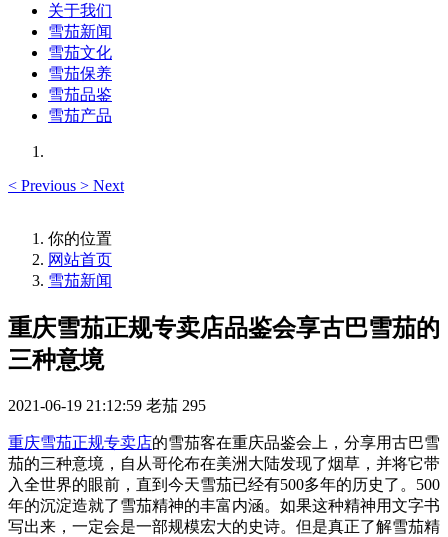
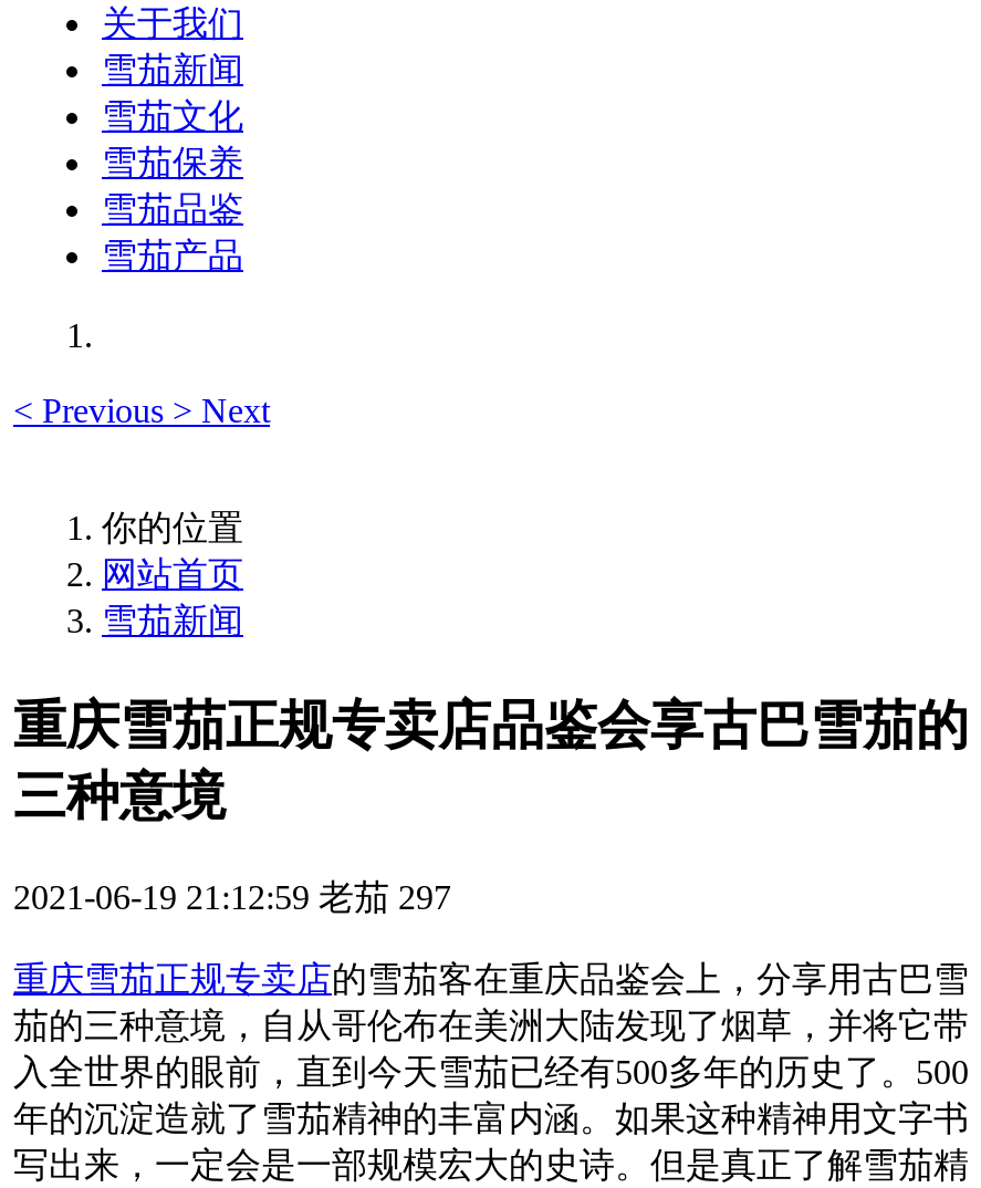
[8,397,206,414] 2021-06-19 21:12:59 老茄 295 -> [13,878,451,915] 2021-06-19 21:12:59 老茄 297

